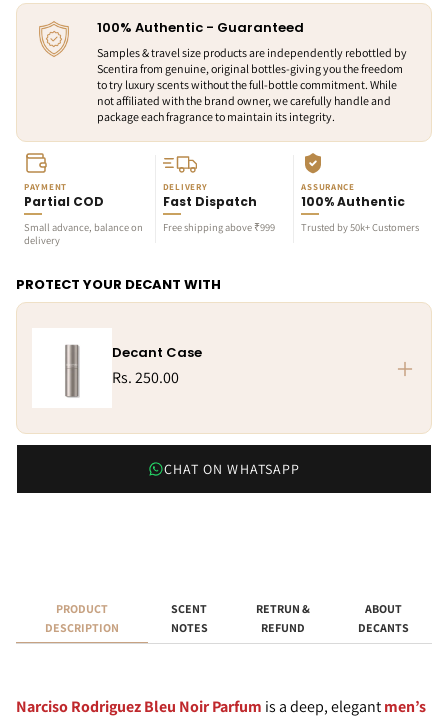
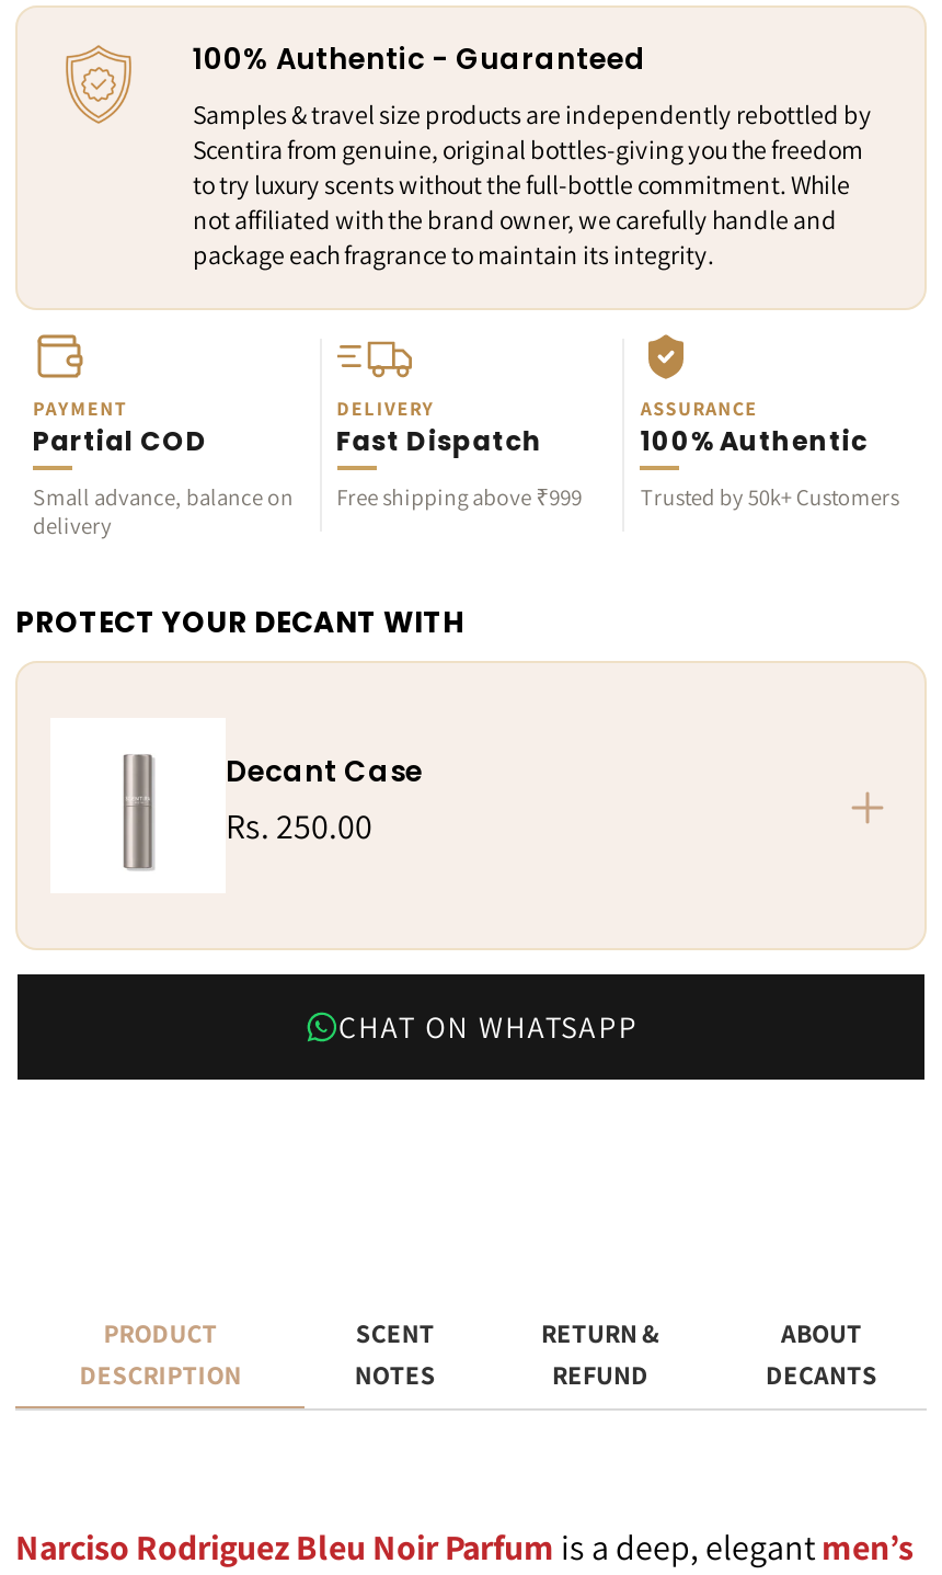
[256,601,310,616] RETRUN & -> [541,1315,659,1348] RETURN &

